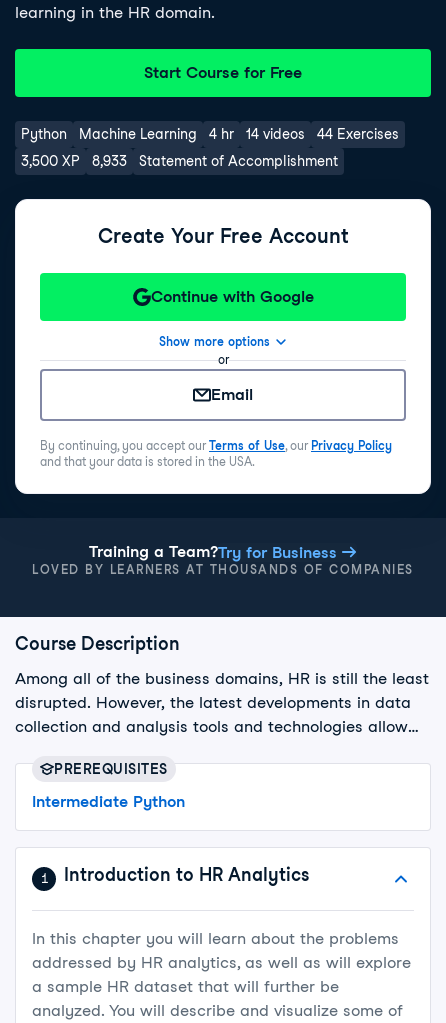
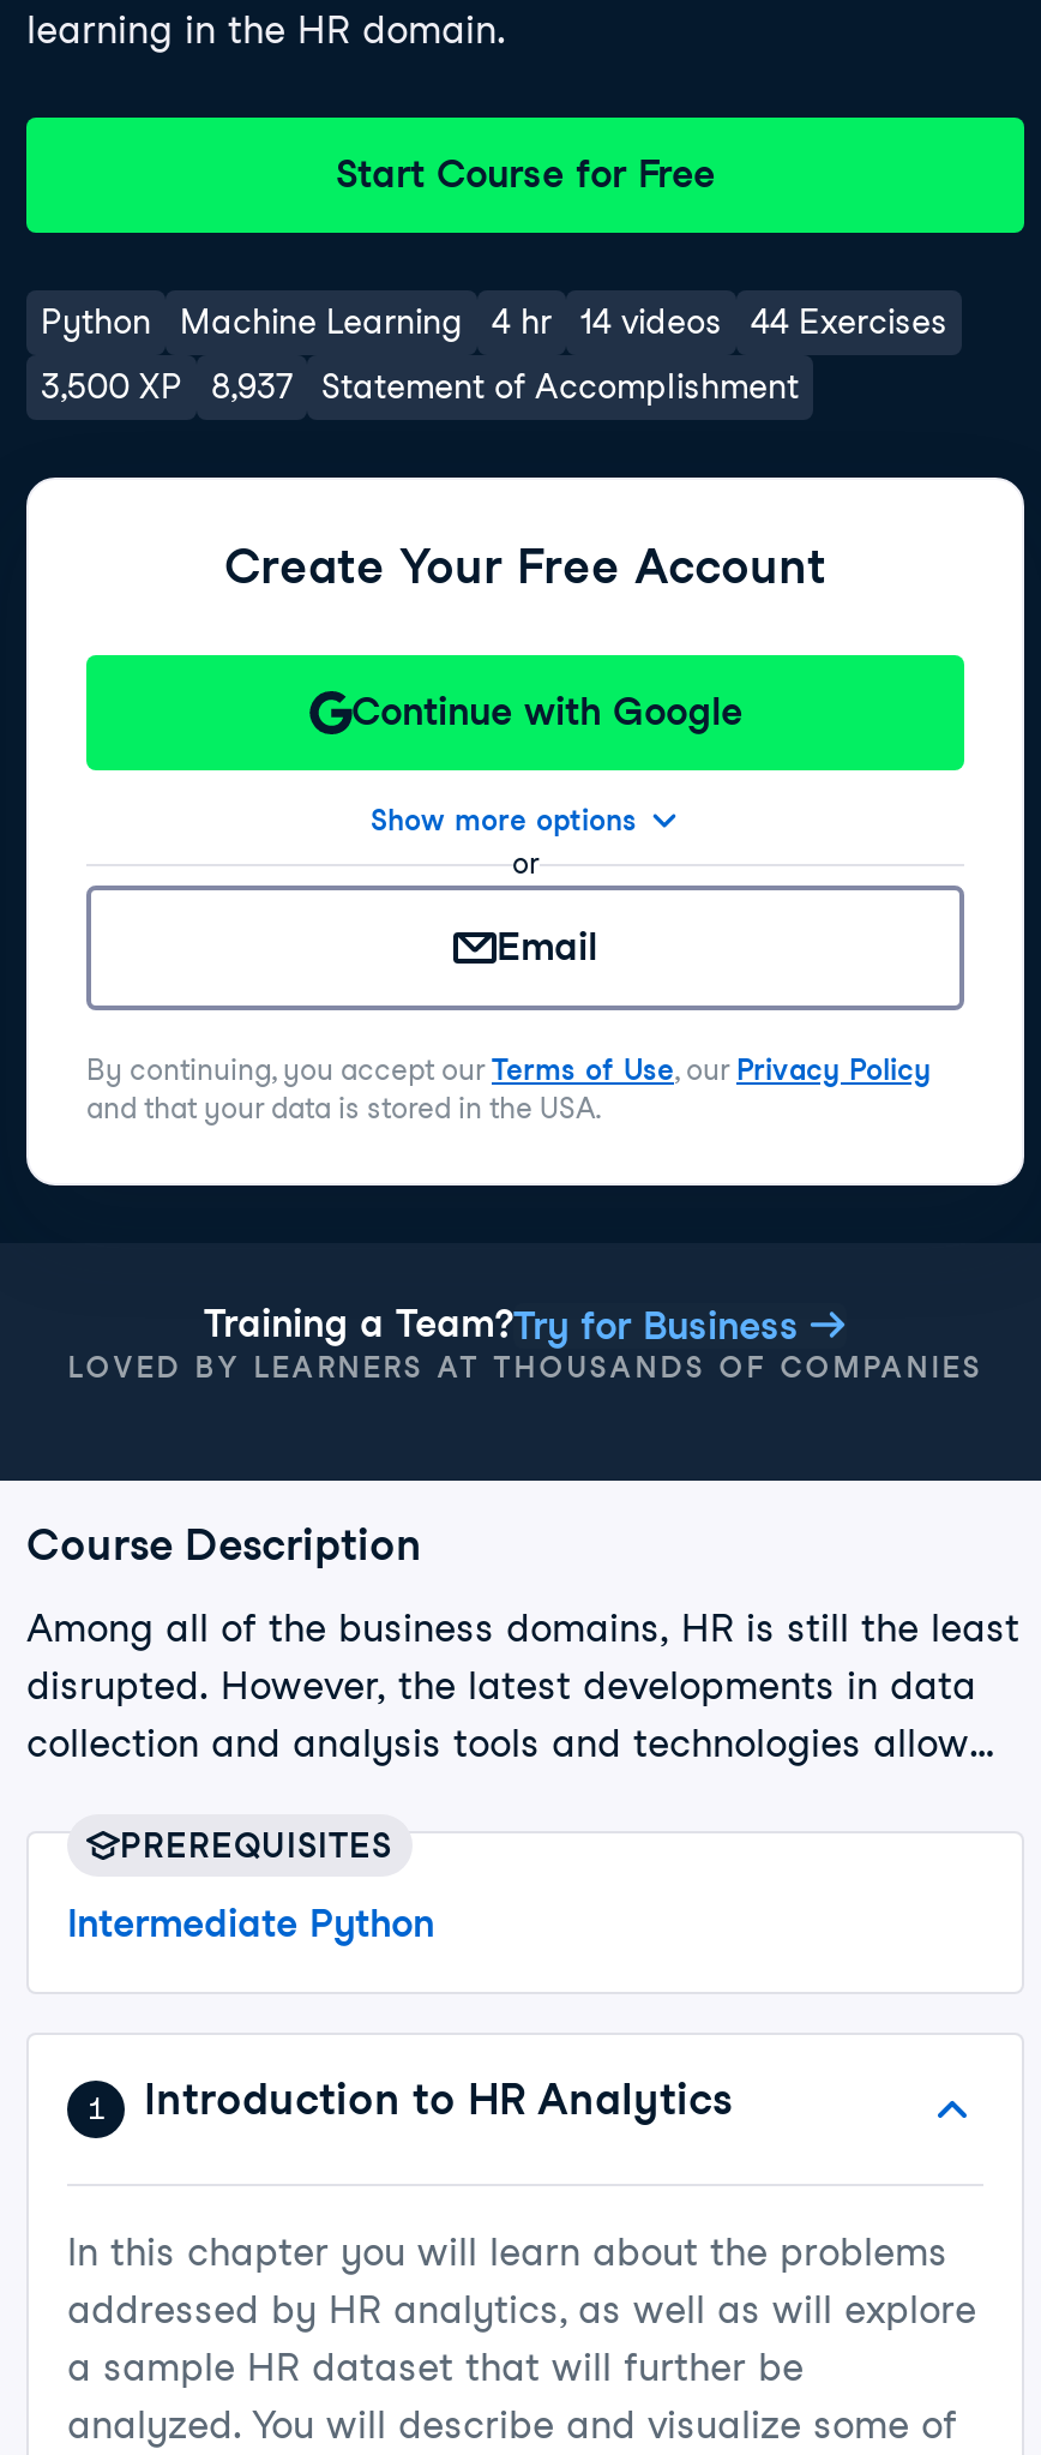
[21,153,338,169] 3,500 XP 8,933 Statement of Accomplishment -> [41,367,799,406] 3,500 XP 8,937 Statement of Accomplishment

